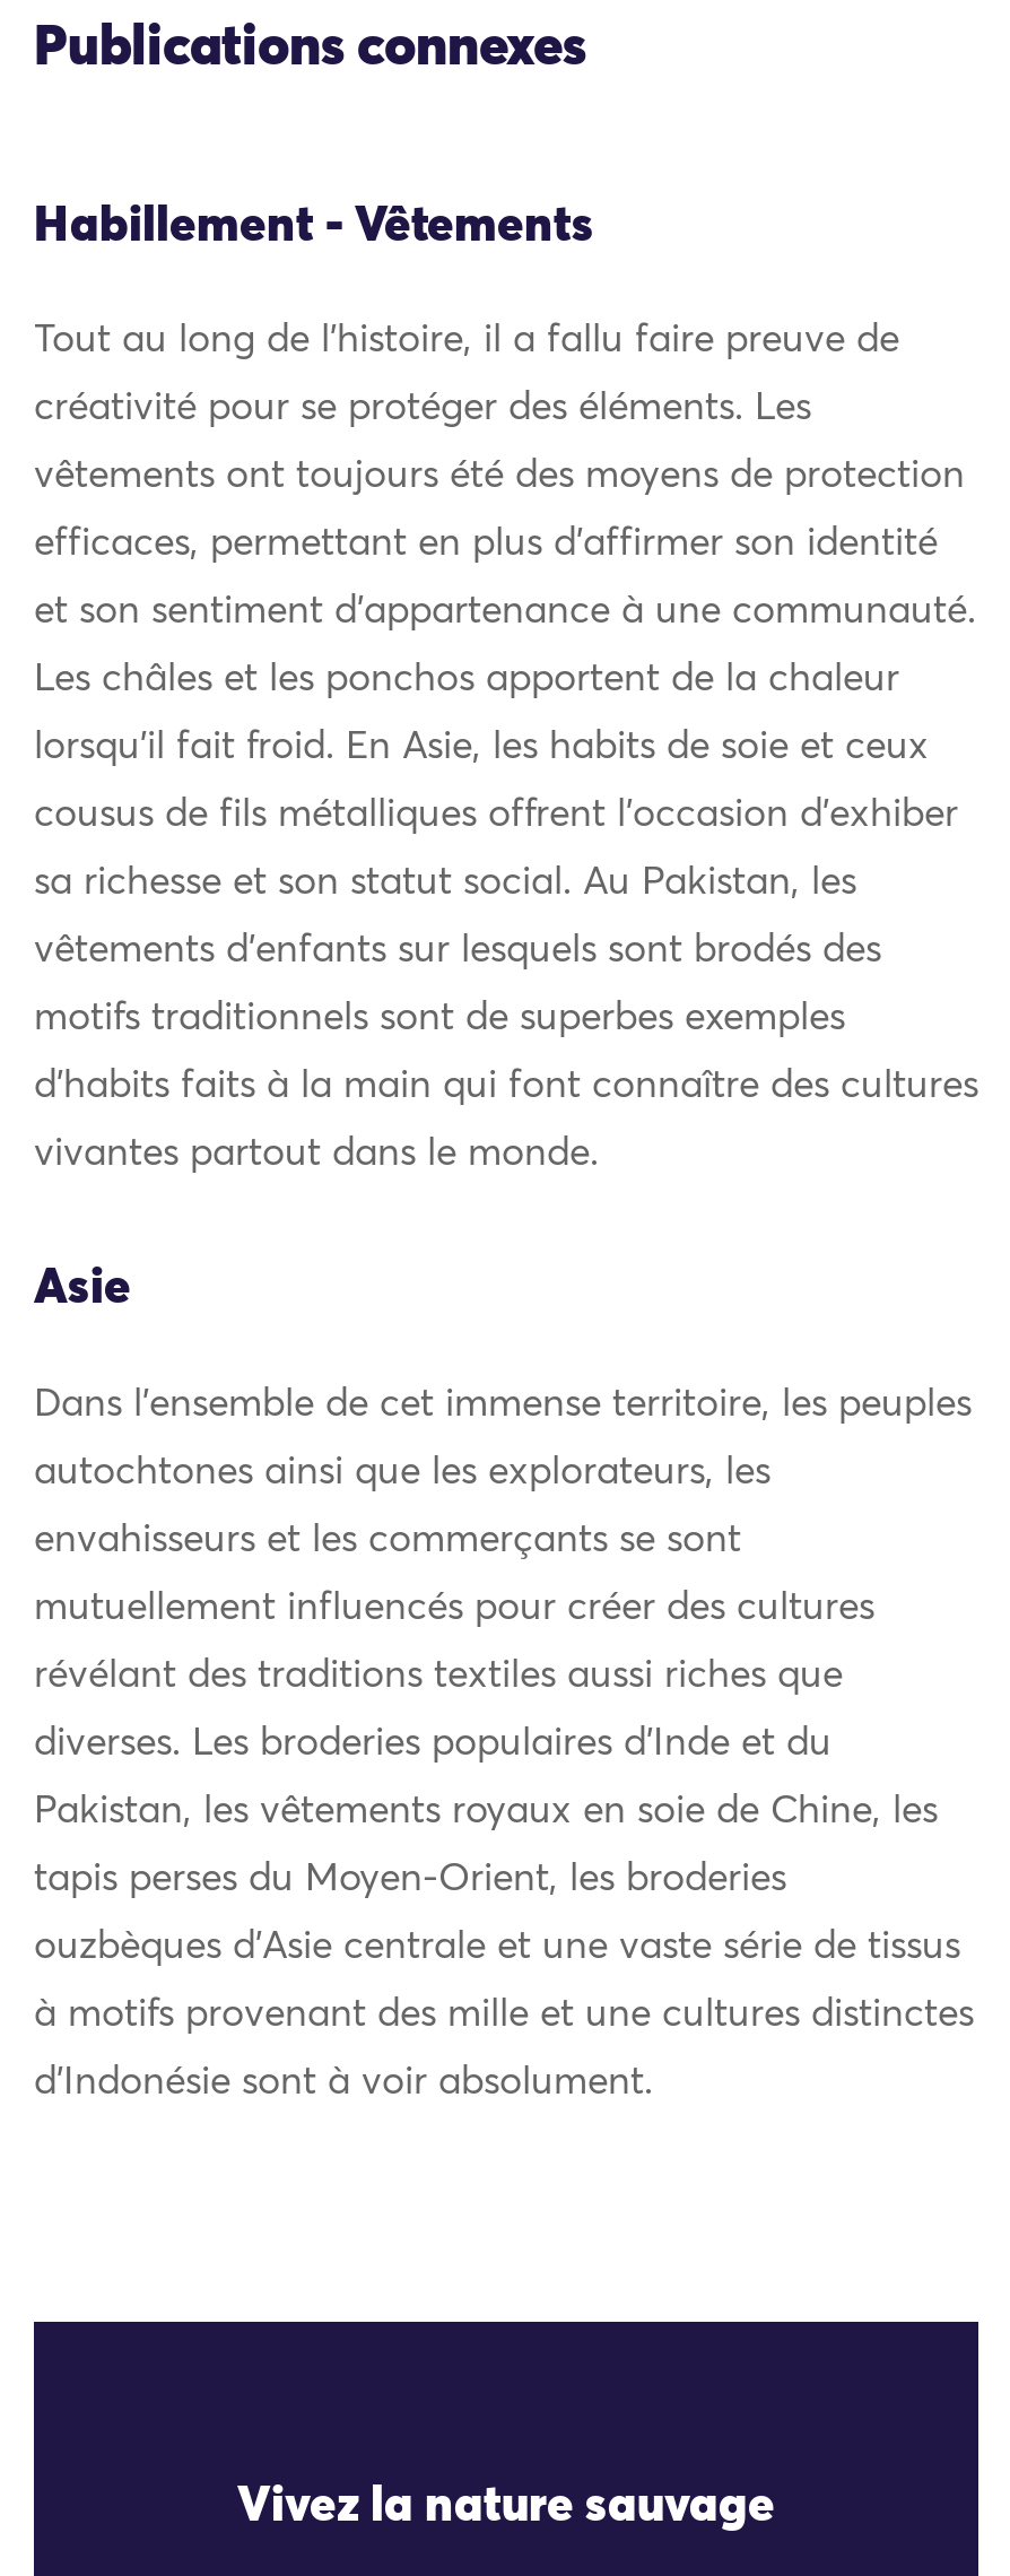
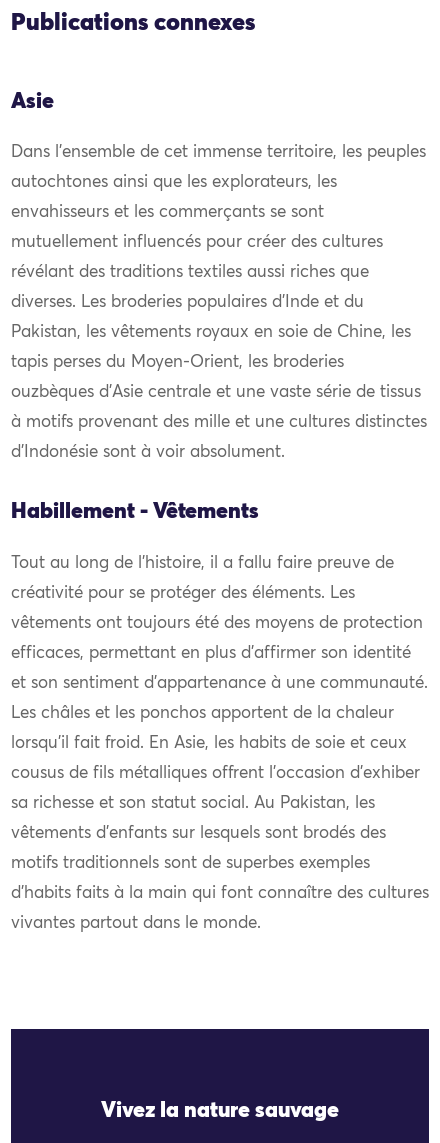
moved [34,201,978,1175] -> [11,501,429,932]: Habillement - Vêtements | Tout au long de l’histoire, il a fallu faire preuve de | créativité pour se protéger des éléments. Les | ... | d’habits faits à la main qui font connaître des cultures | vivantes partout dans le monde.
moved [34,1265,974,2103] -> [11,90,427,461]: Asie | Dans l’ensemble de cet immense territoire, les peuples | autochtones ainsi que les explorateurs, les | ... | à motifs provenant des mille et une cultures distinctes | d’Indonésie sont à voir absolument.

